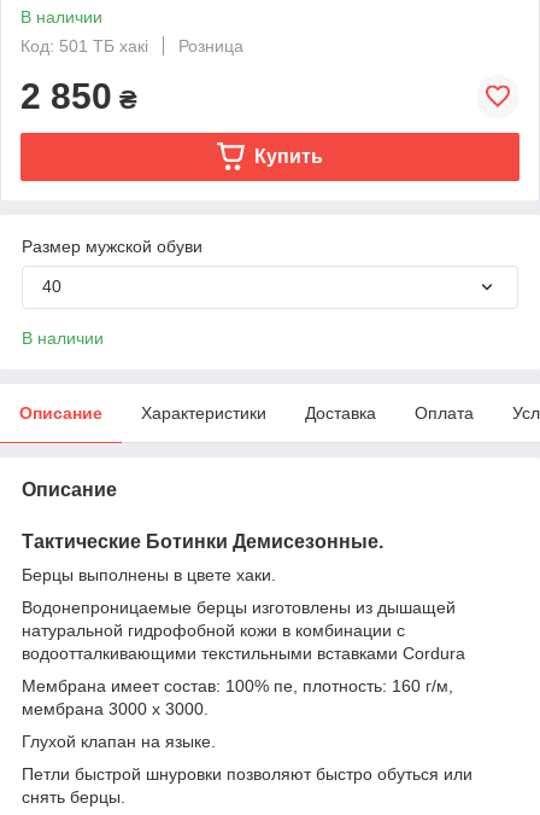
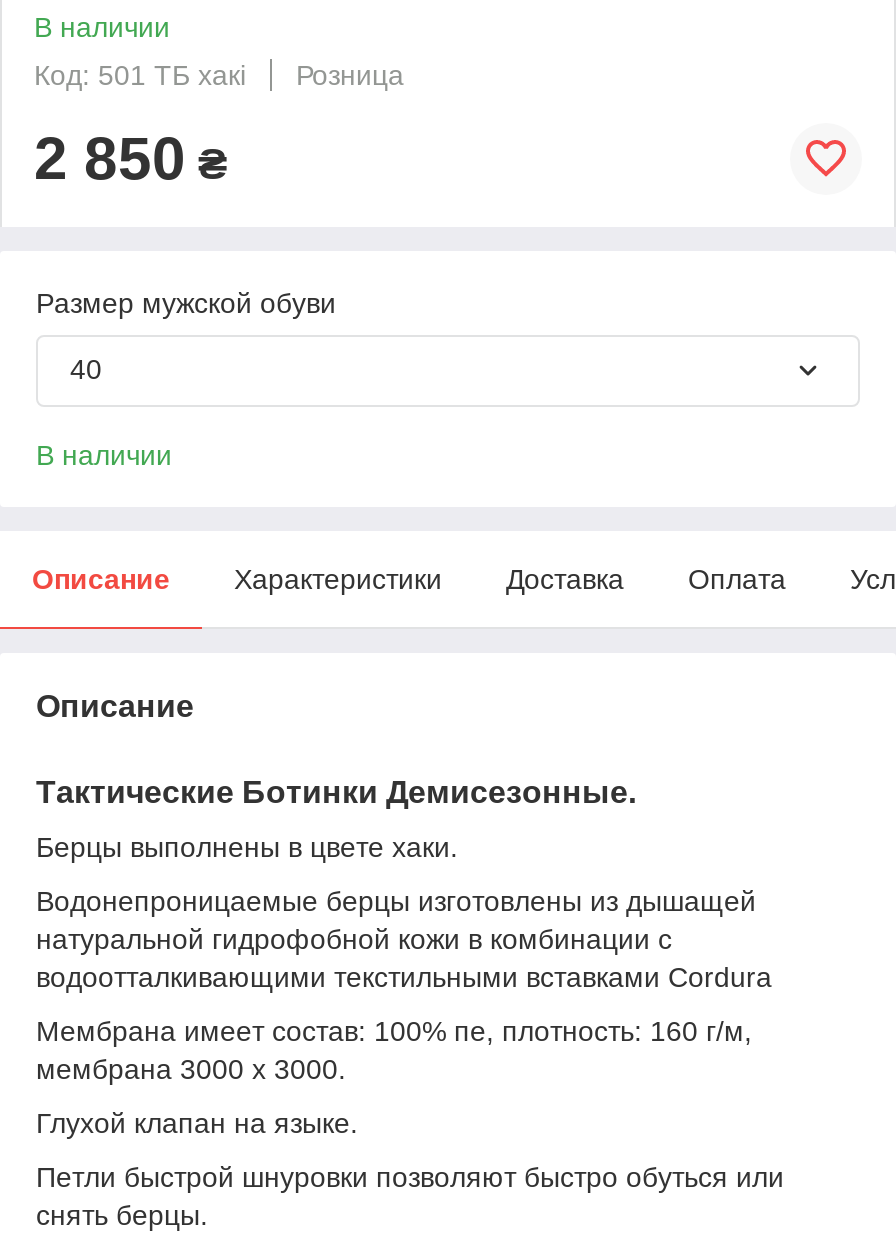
[254,146,323,166] Купить -> none

